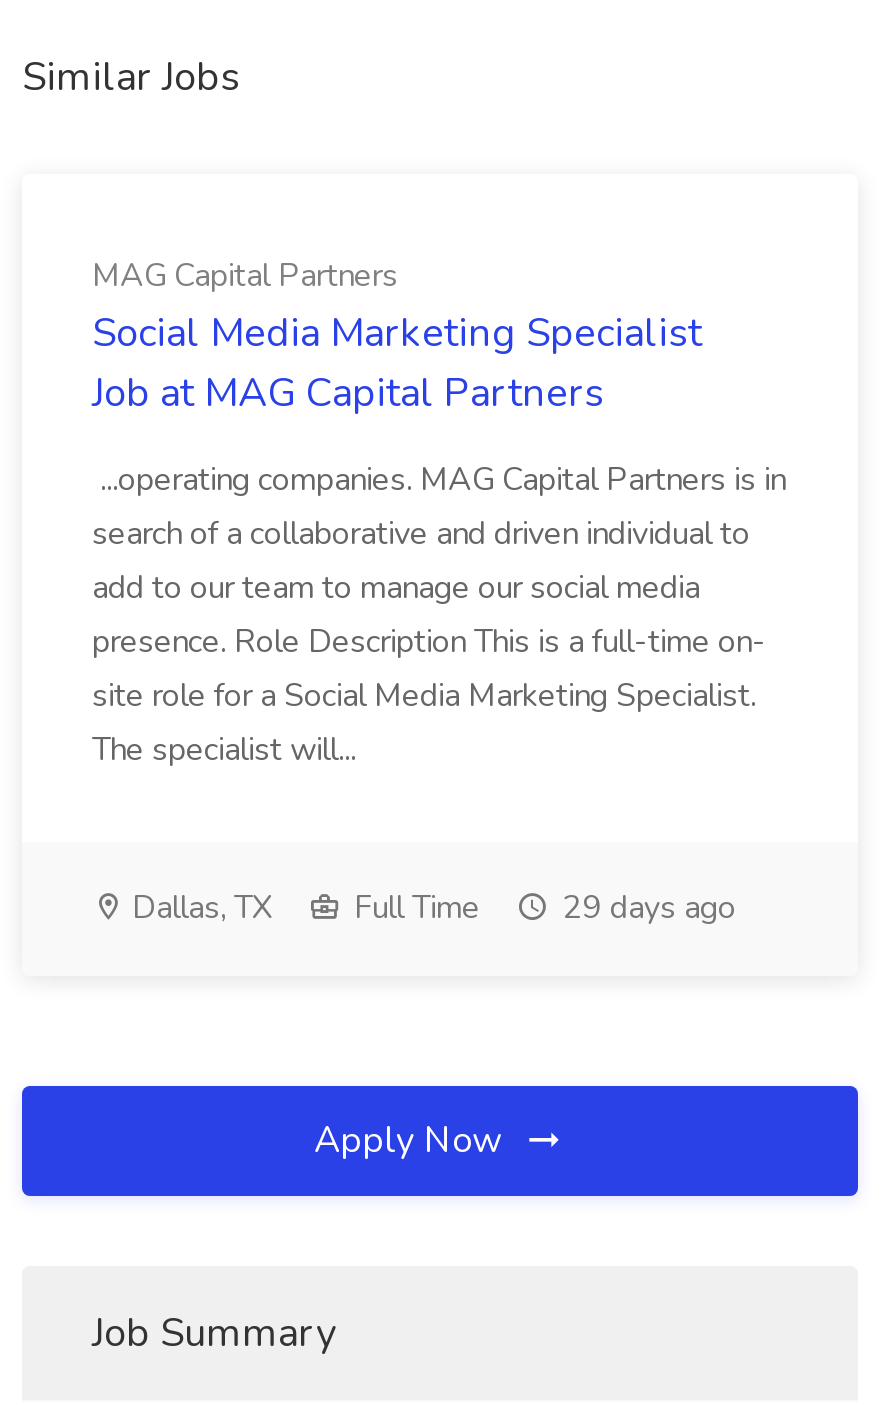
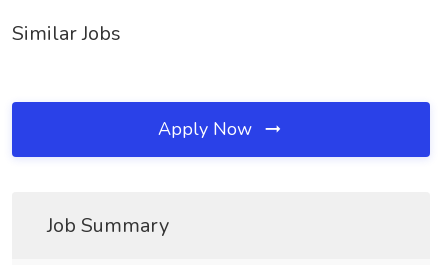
[92,254,786,772] MAG Capital Partners | Social Media Marketing Specialist | Job at MAG Capital Partners | ...operating companies. MAG Capital Partners is in | search of a collaborative and driven individual to | add to our team to manage our social media | presence. Role Description This is a full-time on- | site role for a Social Media Marketing Specialist. | The specialist will... -> none
[124,886,736,930] Dallas, TX | Full Time | 29 days ago -> none

